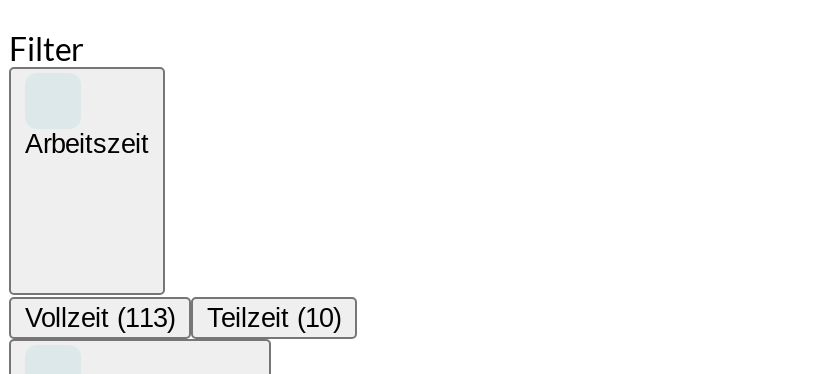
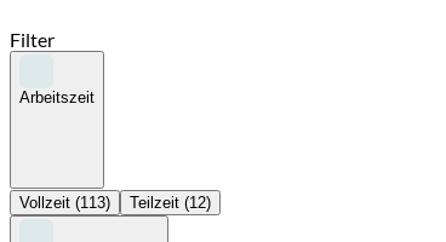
[25,302,341,332] Vollzeit (113) Teilzeit (10) -> [19,193,211,211] Vollzeit (113) Teilzeit (12)

